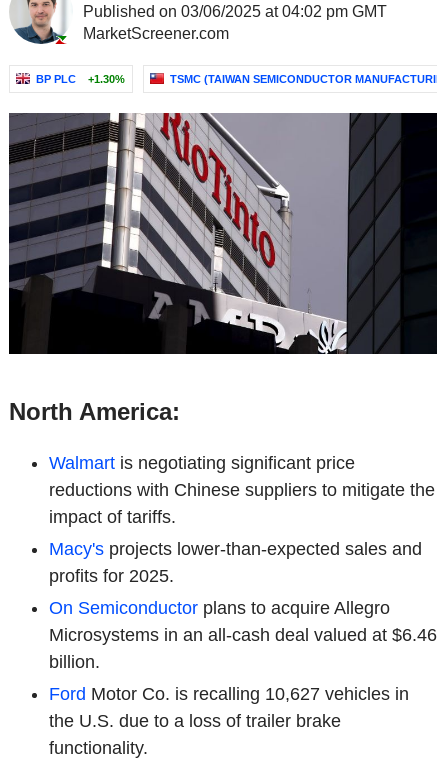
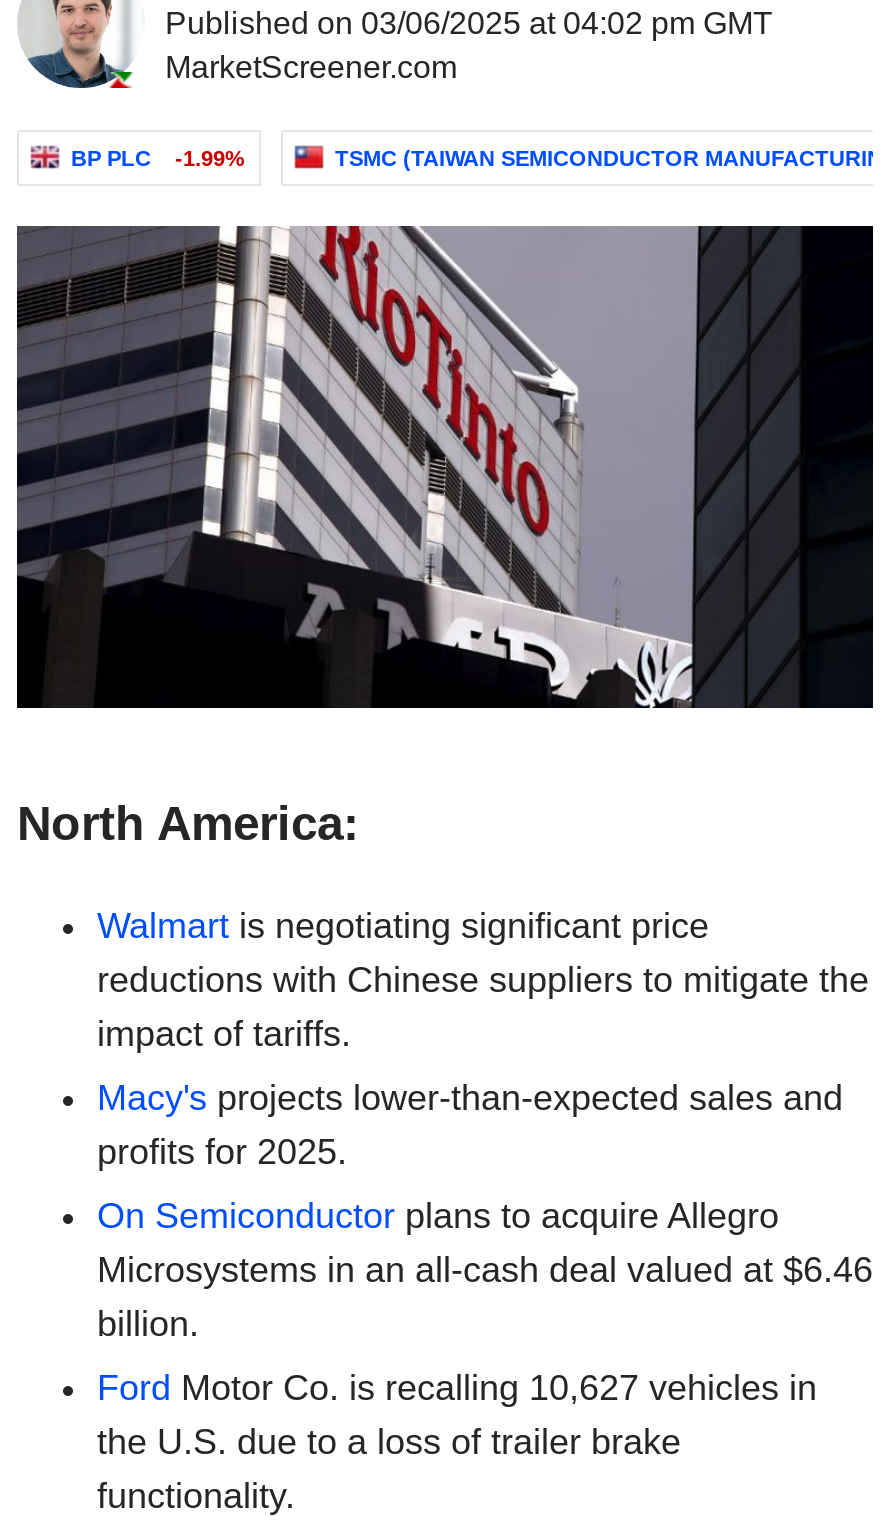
[36,73,125,85] BP PLC +1.30% -> [71,146,245,170] BP PLC -1.99%

